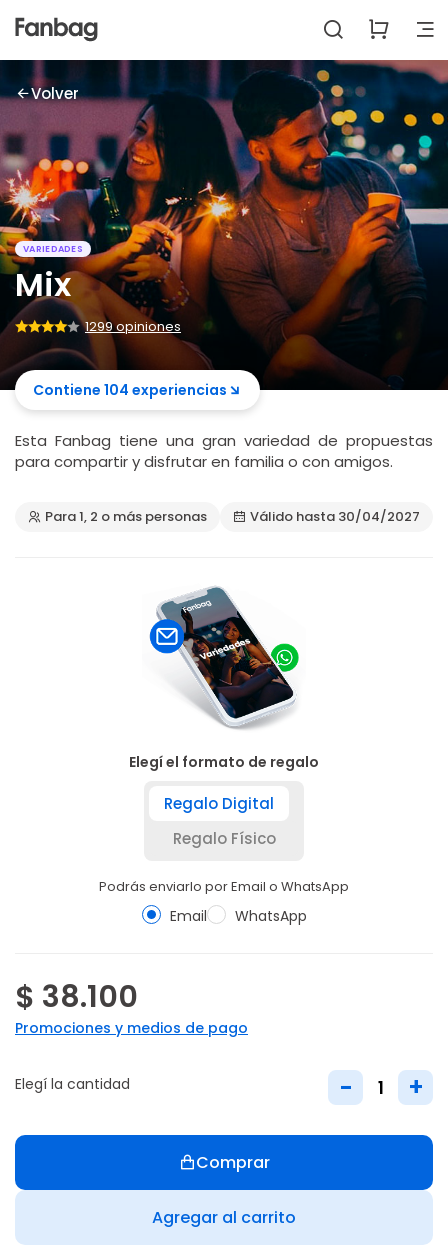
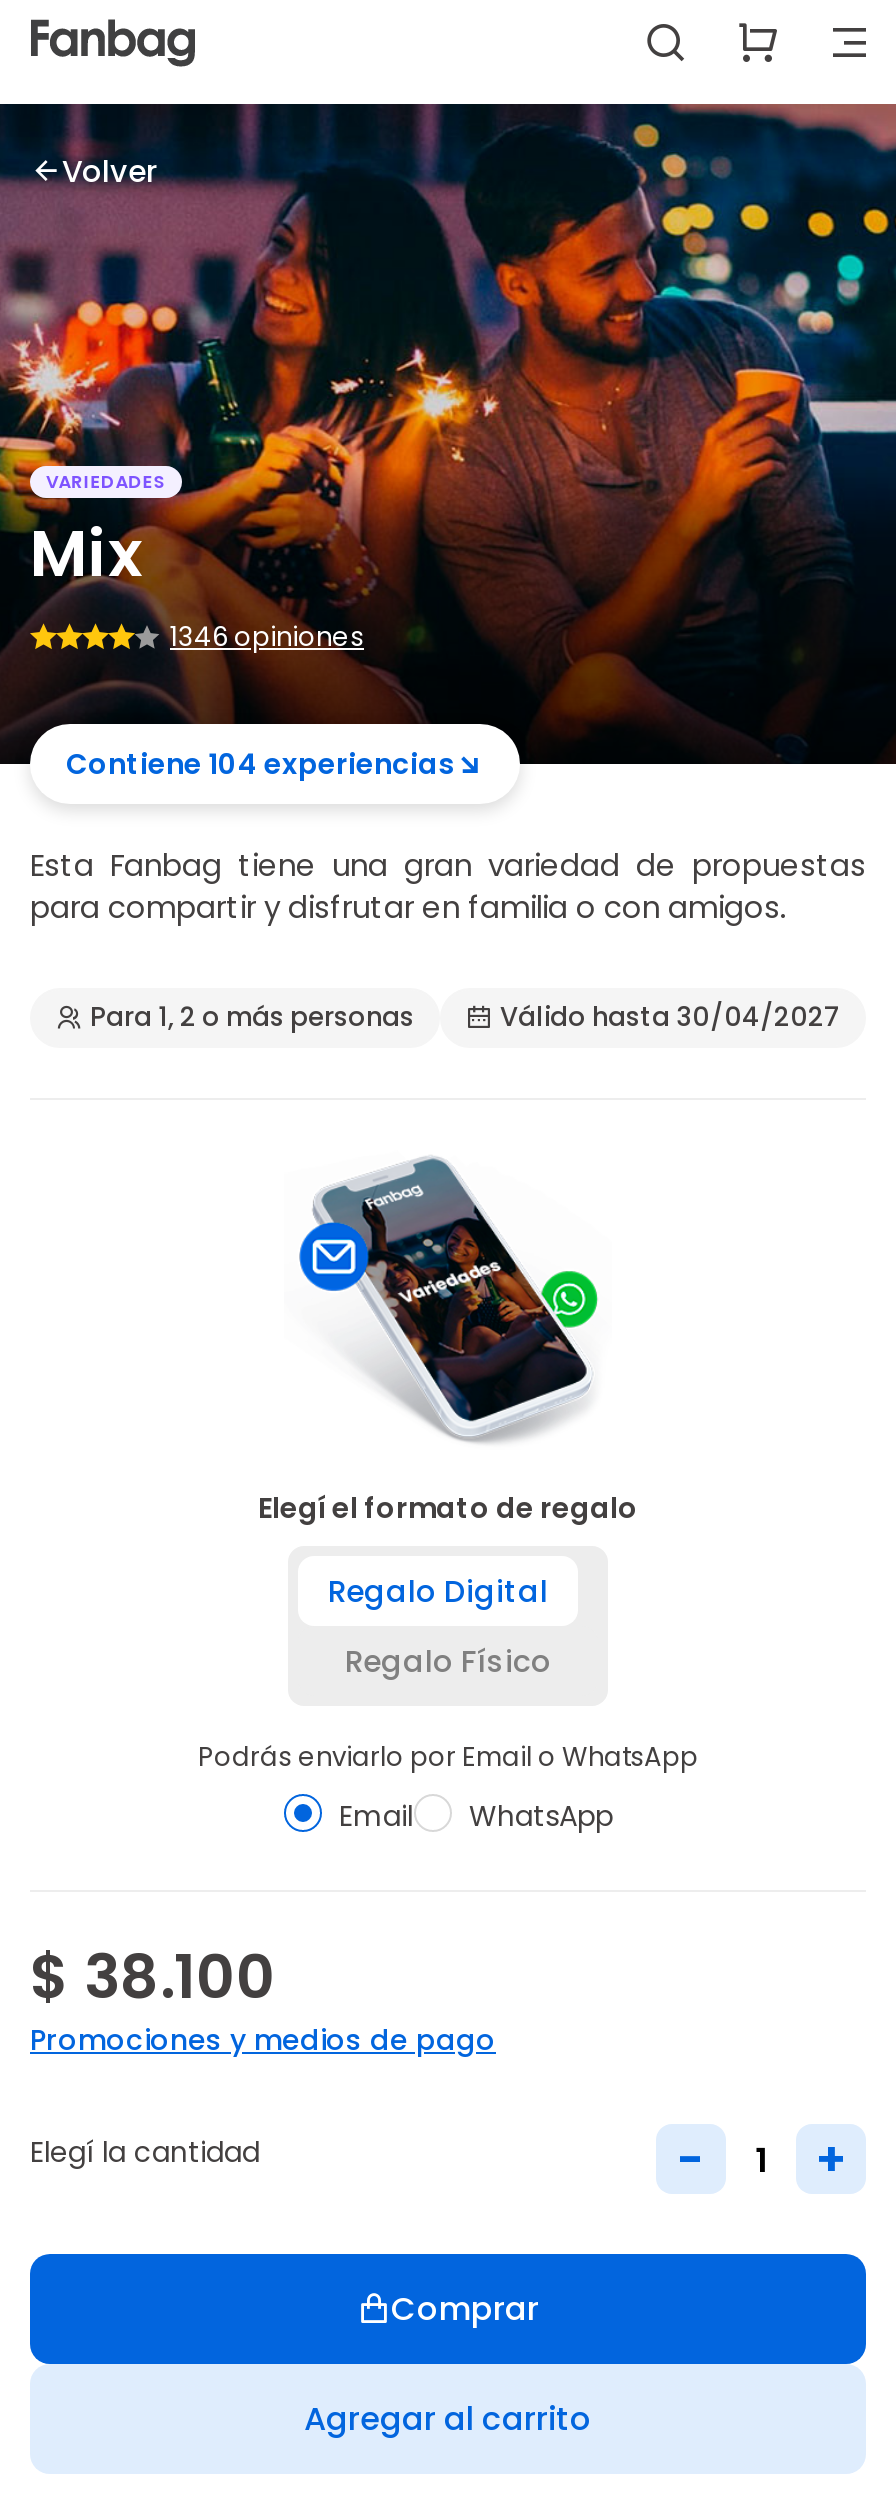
[85,317,181,336] 1299 opiniones -> [170,618,364,656] 1346 opiniones

